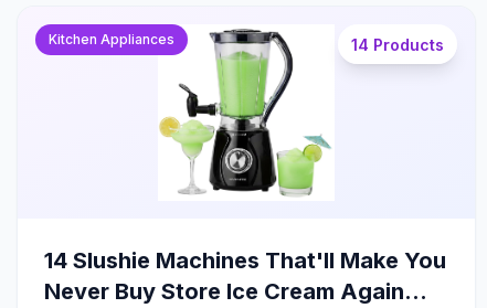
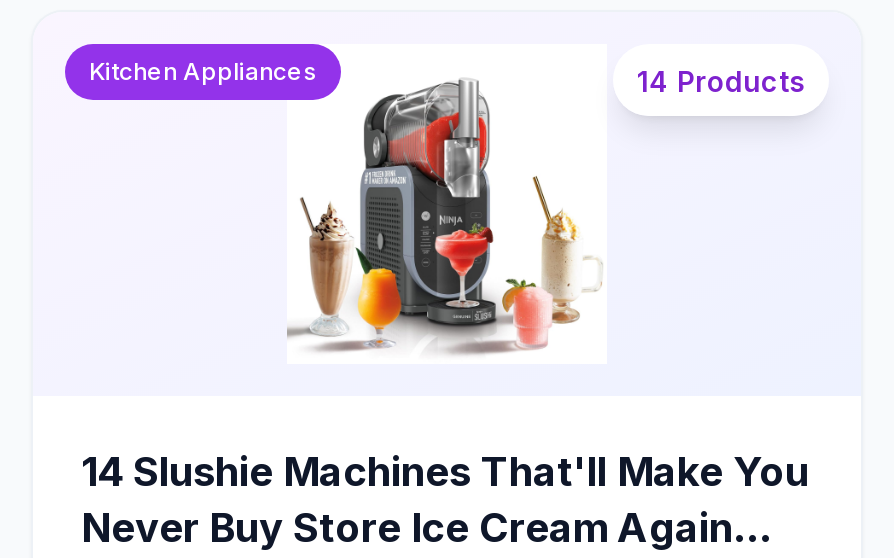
[159,28,330,197] [image] -> [285,52,601,356] [image]

